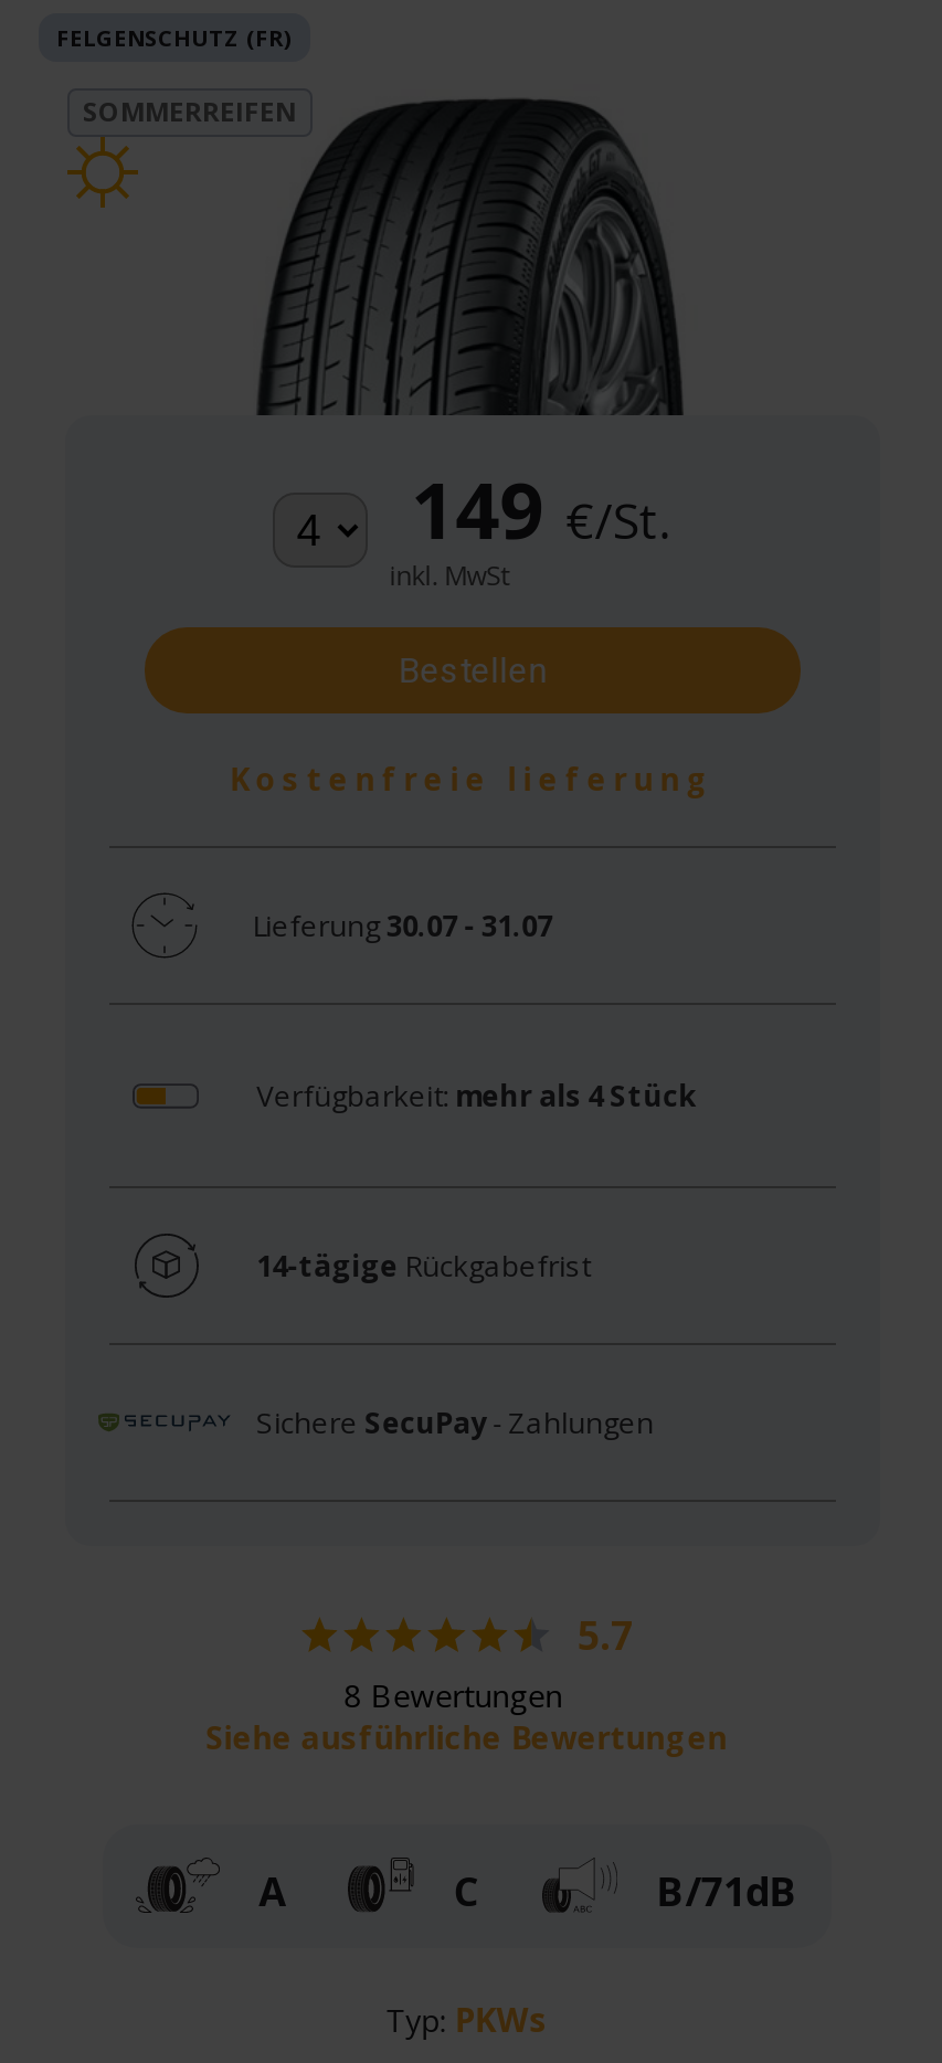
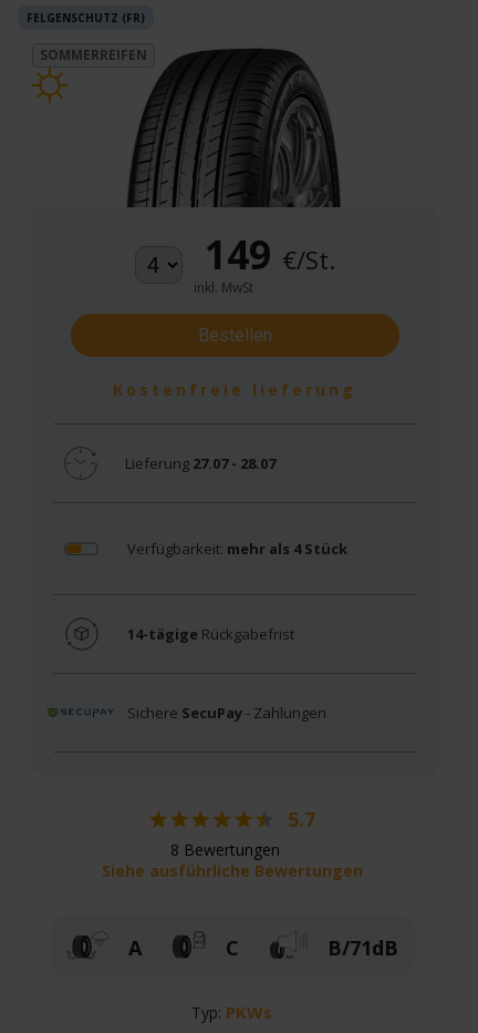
[252,906,552,945] Lieferung30.07 - 31.07 -> [125,453,275,473] Lieferung27.07 - 28.07

